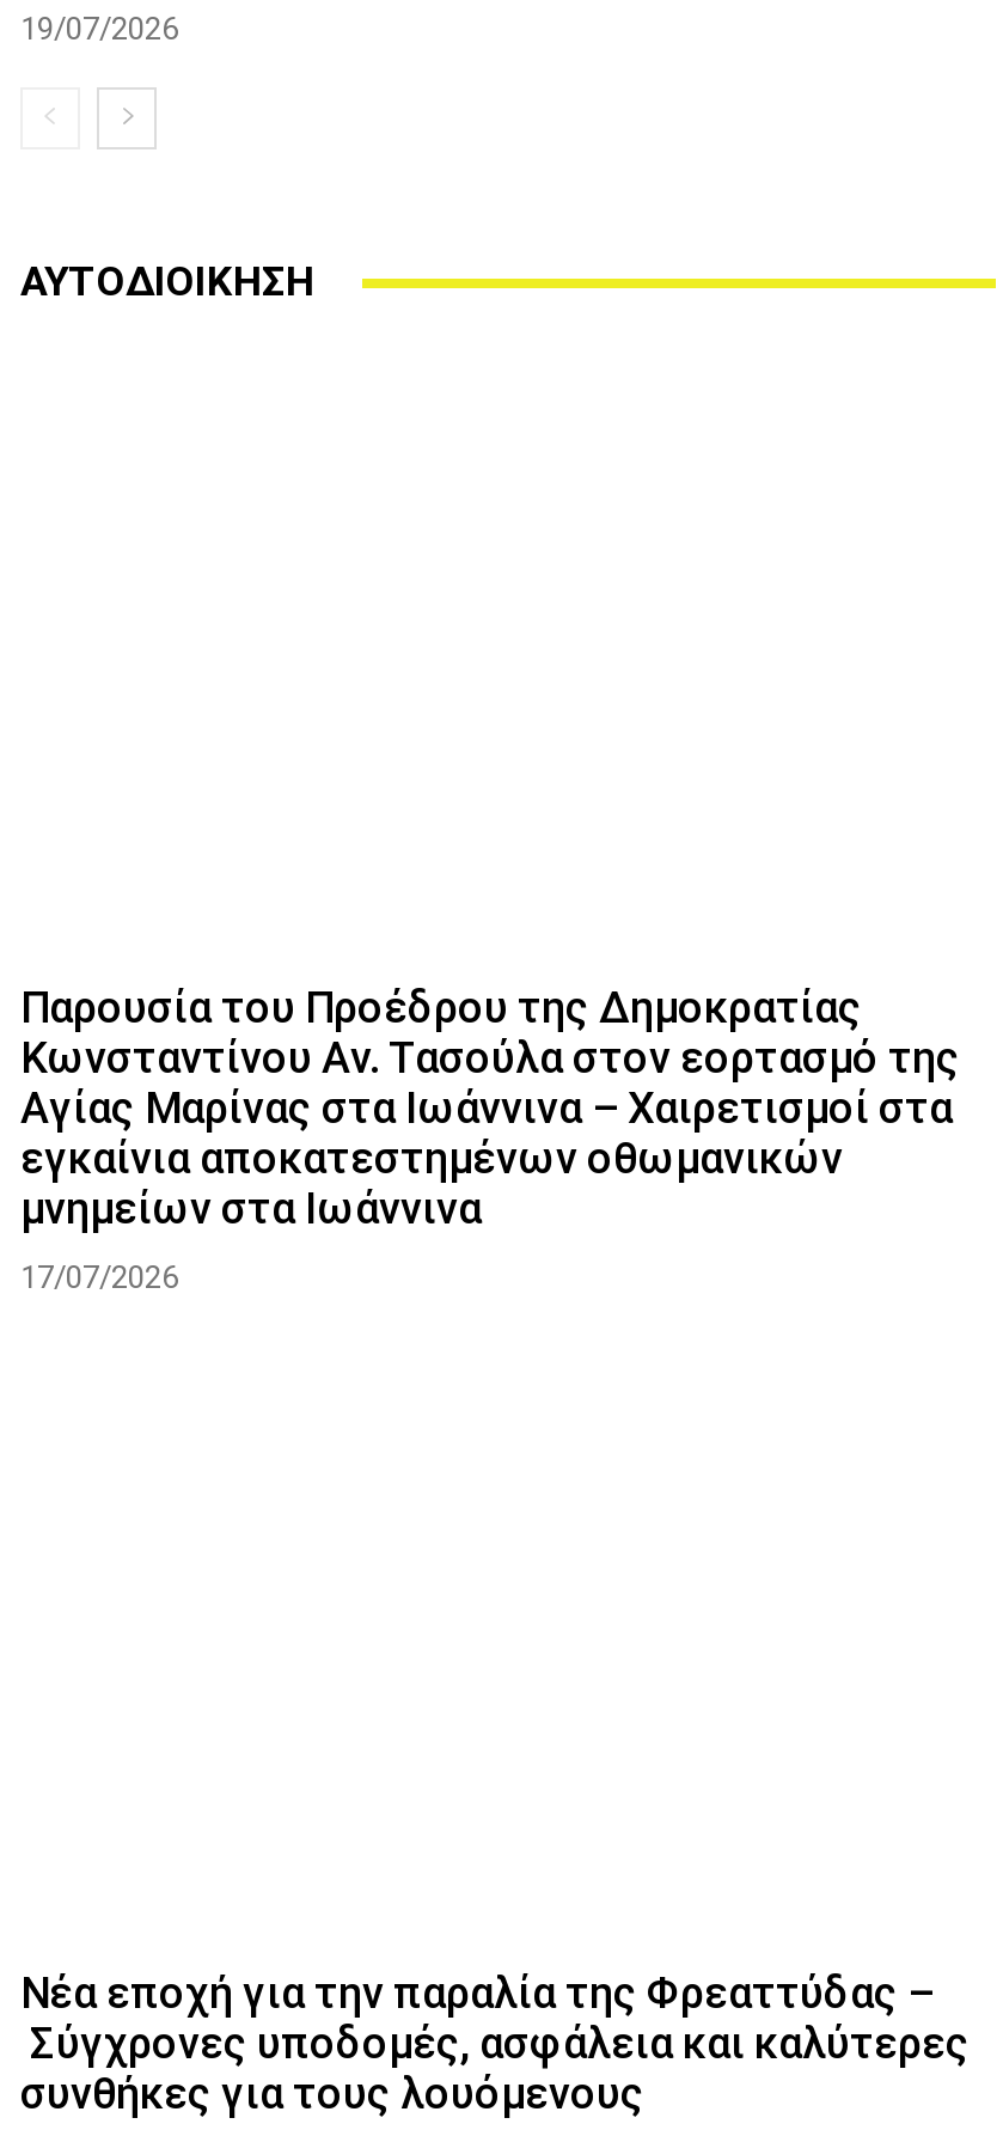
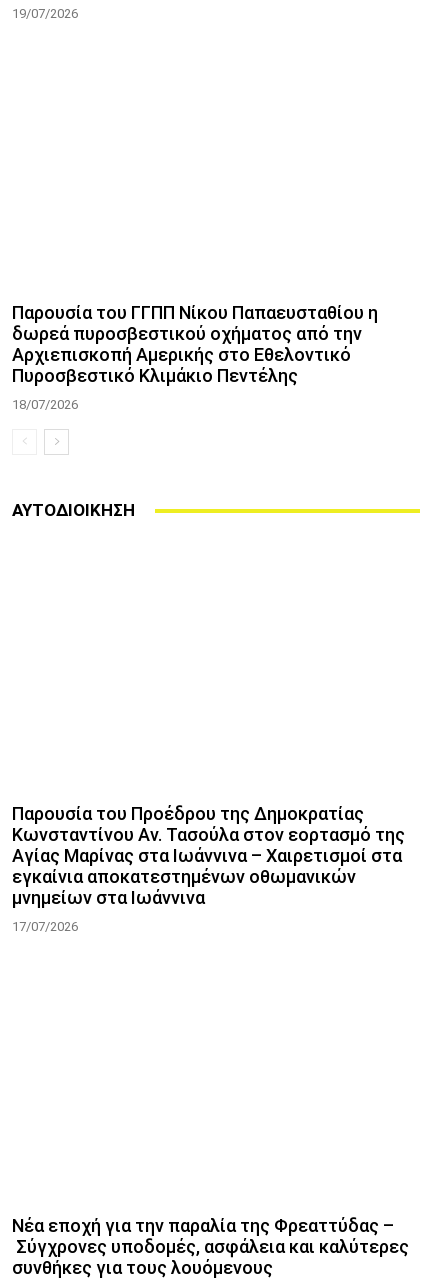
none -> [12,302,378,412] Παρουσία του ΓΓΠΠ Νίκου Παπαευσταθίου η | δωρεά πυροσβεστικού οχήματος από την | Αρχιεπισκοπή Αμερικής στο Εθελοντικό | Πυροσβεστικό Κλιμάκιο Πεντέλης | 18/07/2026

